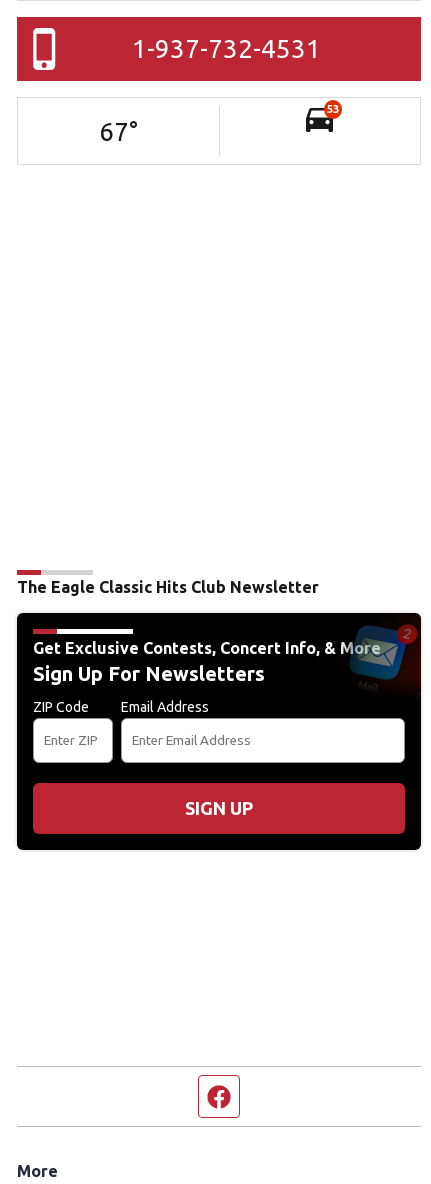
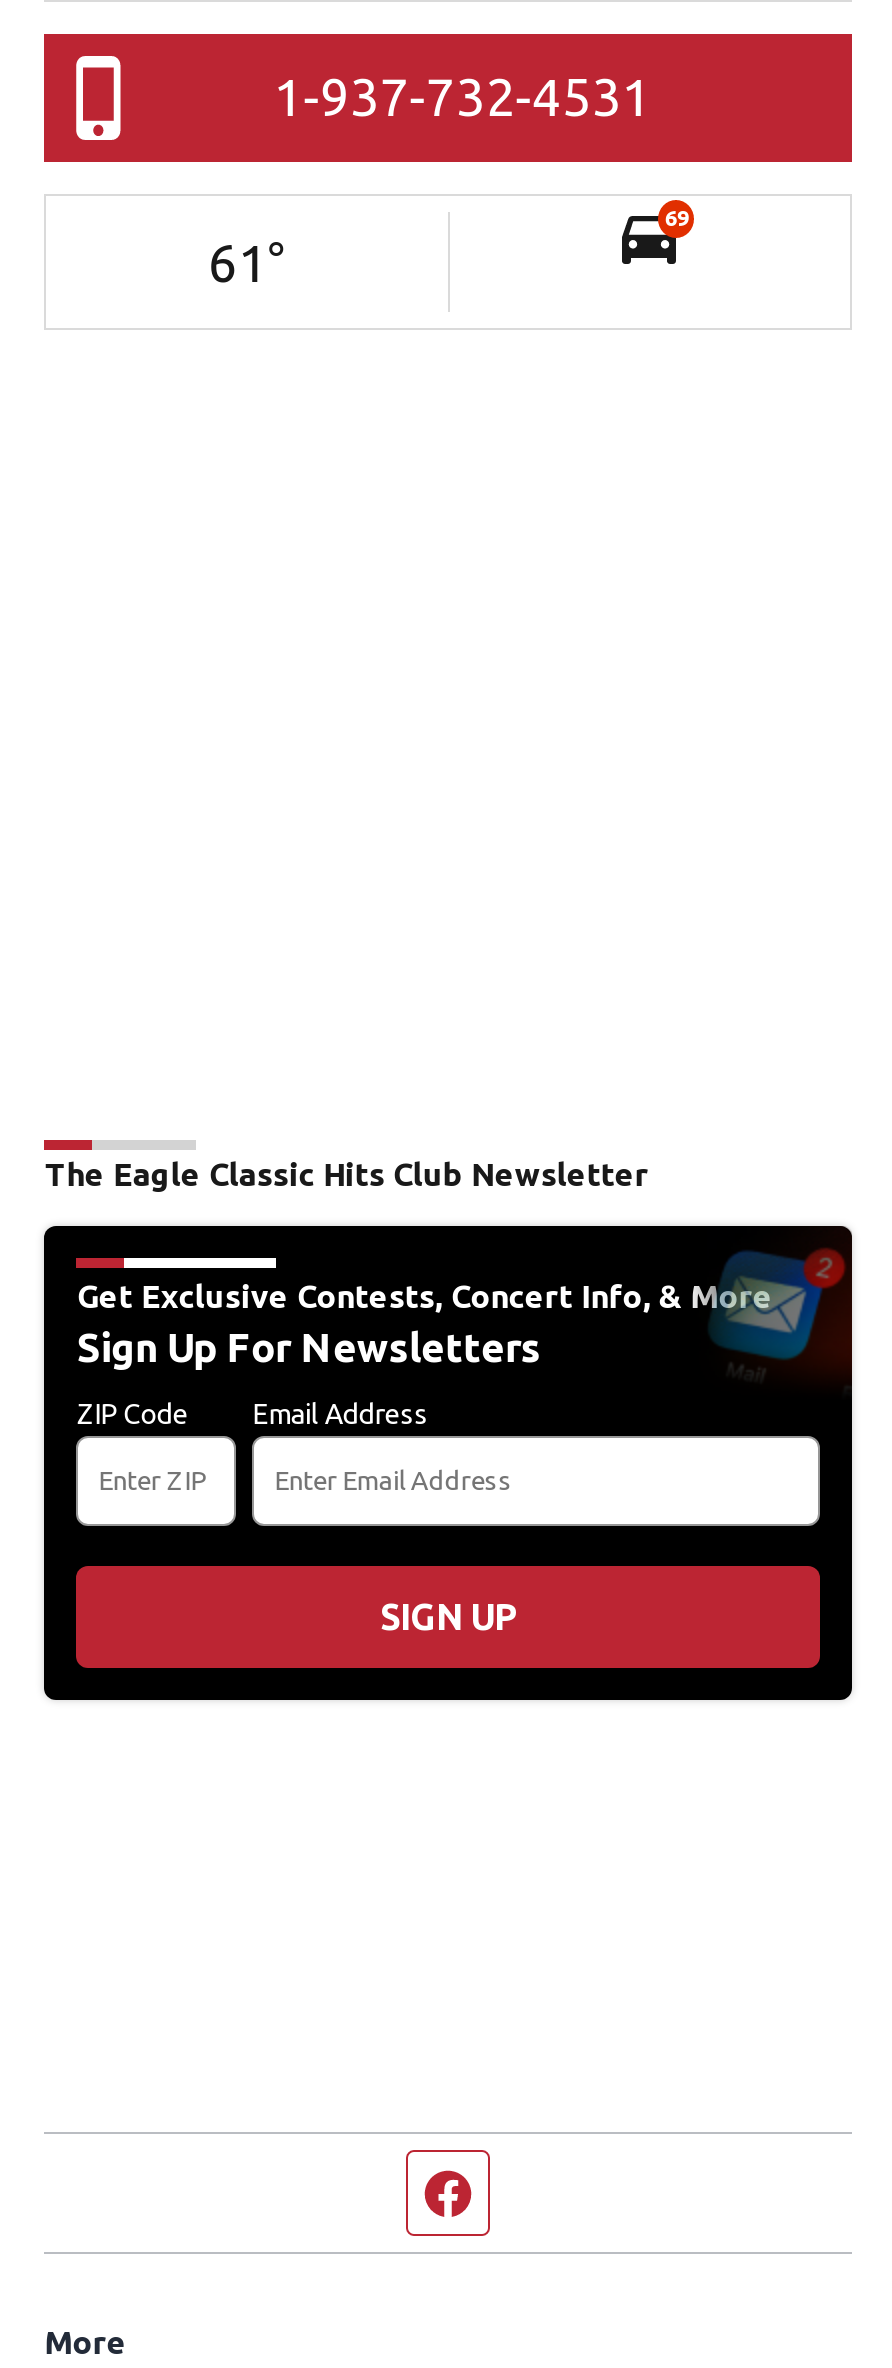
[327,103,339,115] 53 -> [665,206,689,230] 69
[99,117,138,146] 67 ° -> [208,233,286,291] 61 °

